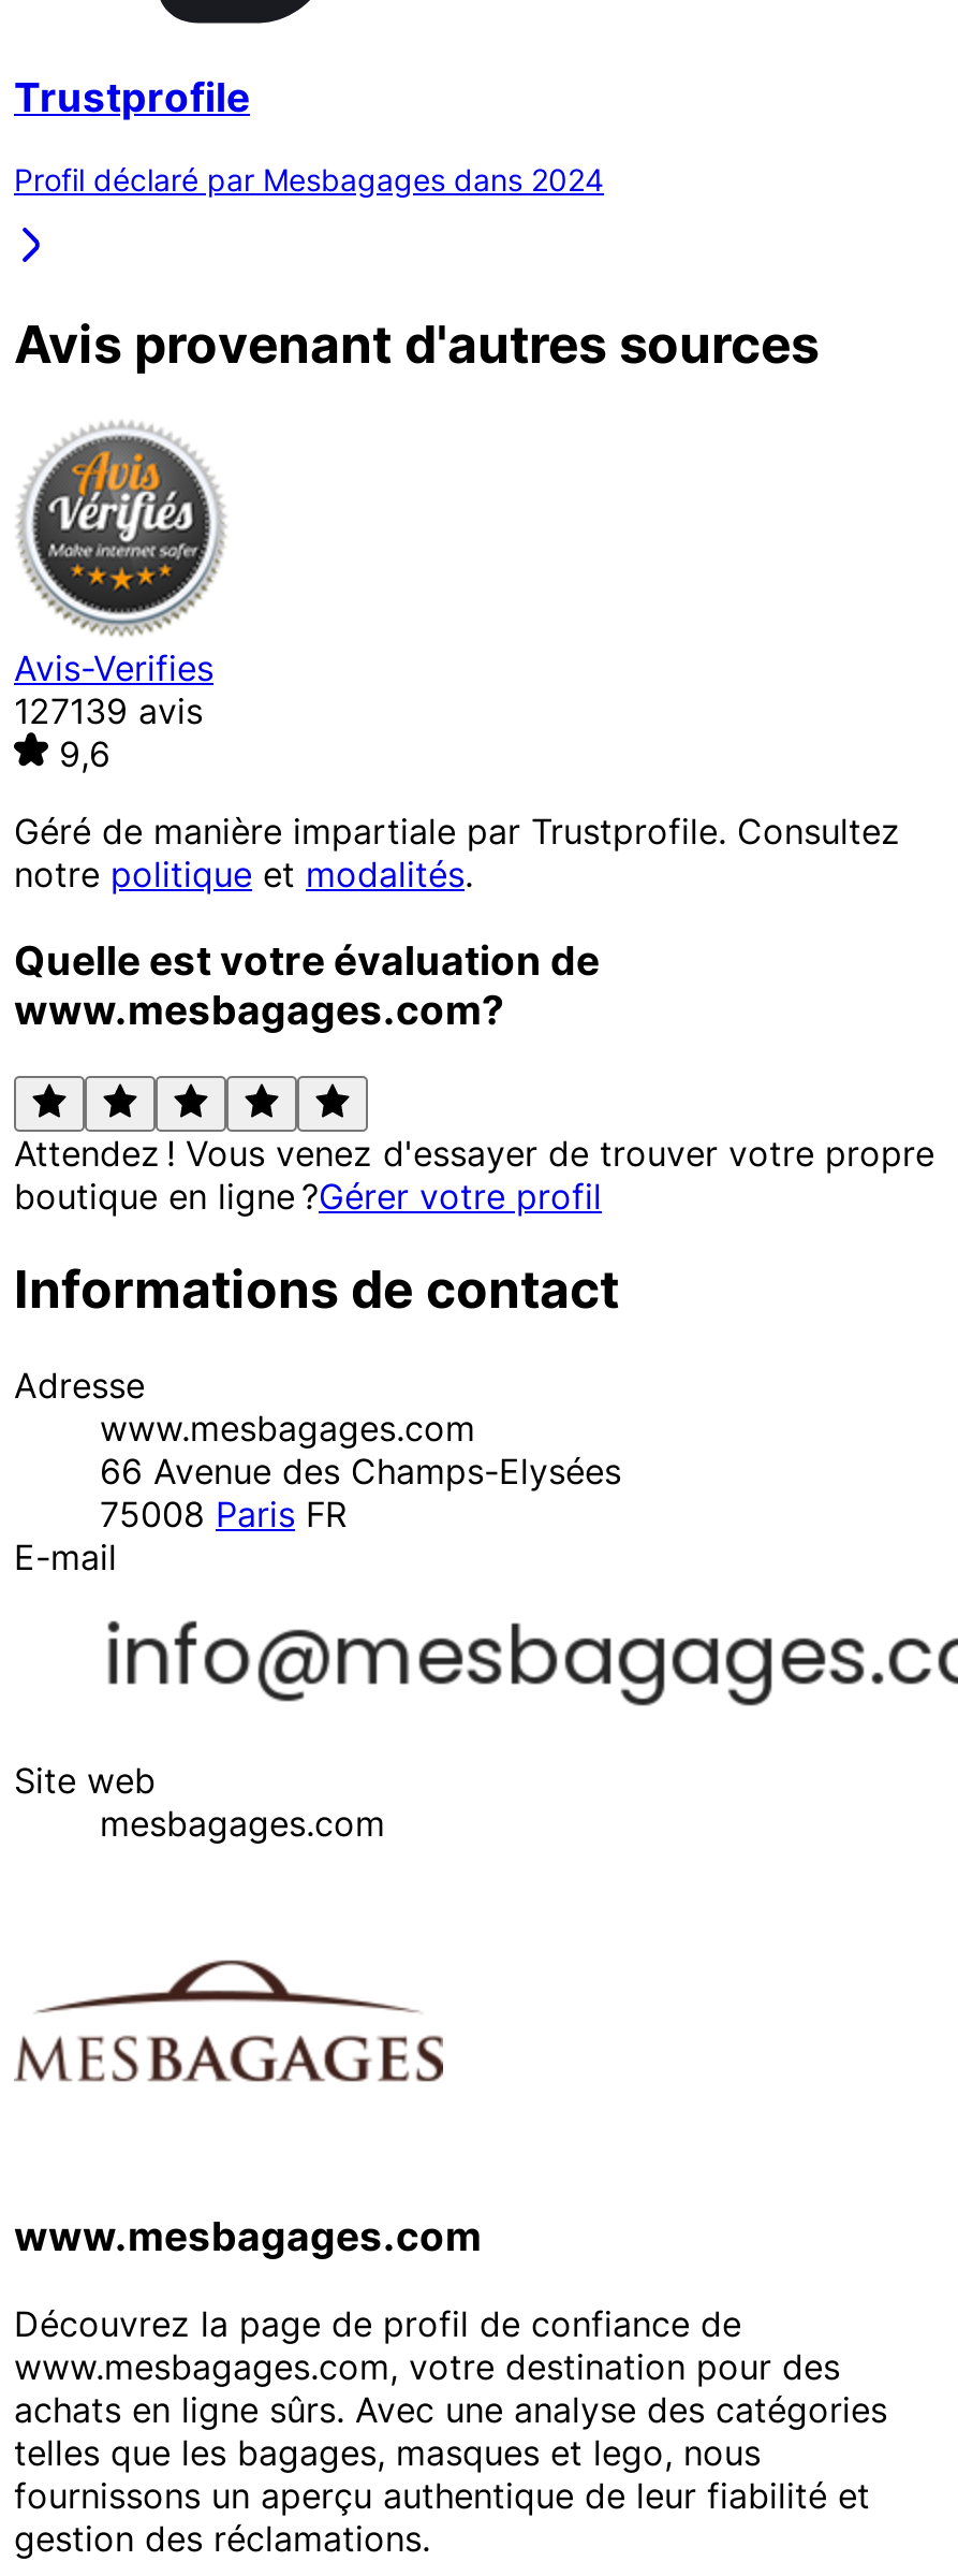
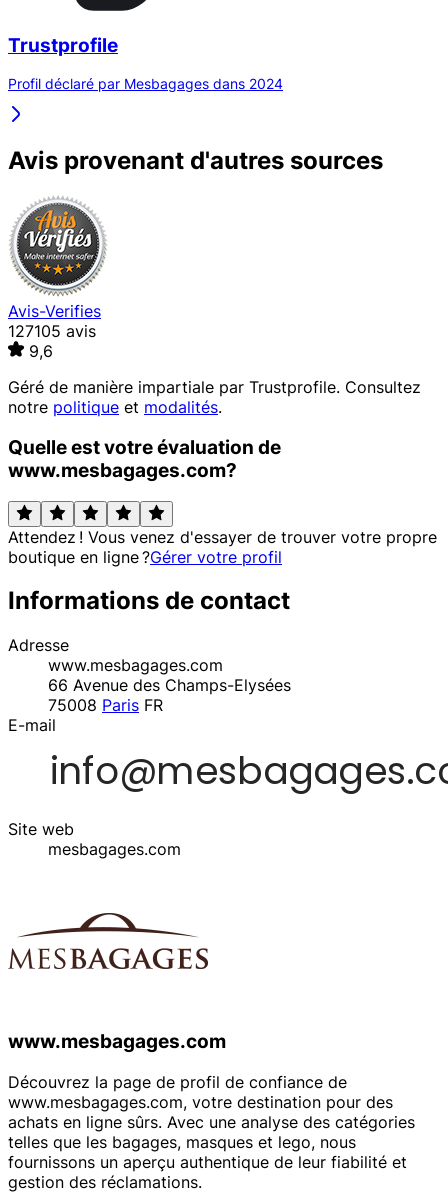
[14,690,203,733] 127139 avis -> [8,321,96,341] 127105 avis

